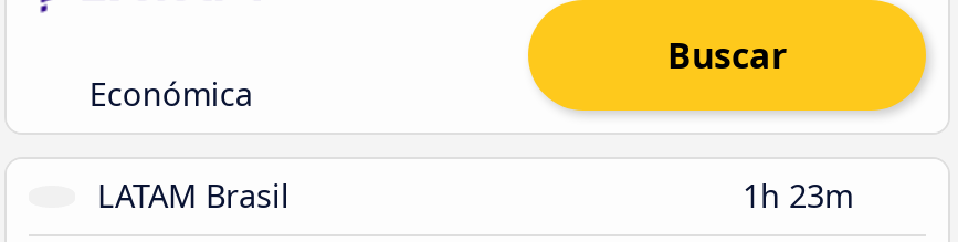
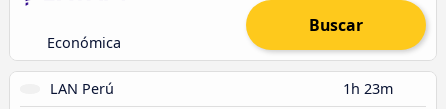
[97,174,289,216] LATAM Brasil -> [50,79,114,98] LAN Perú

